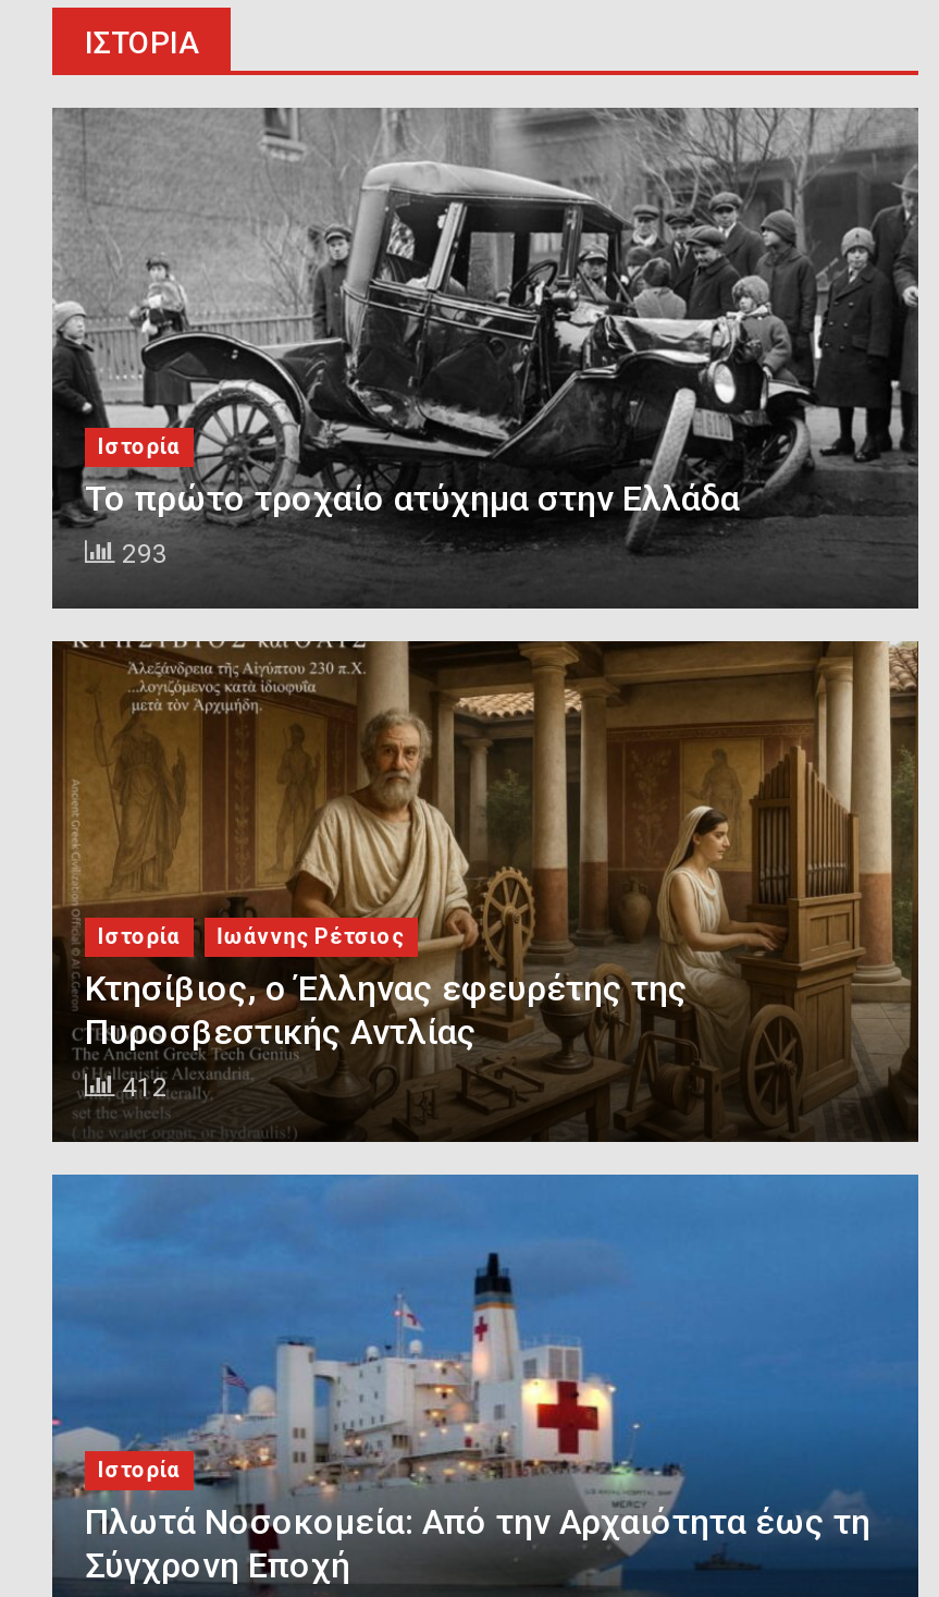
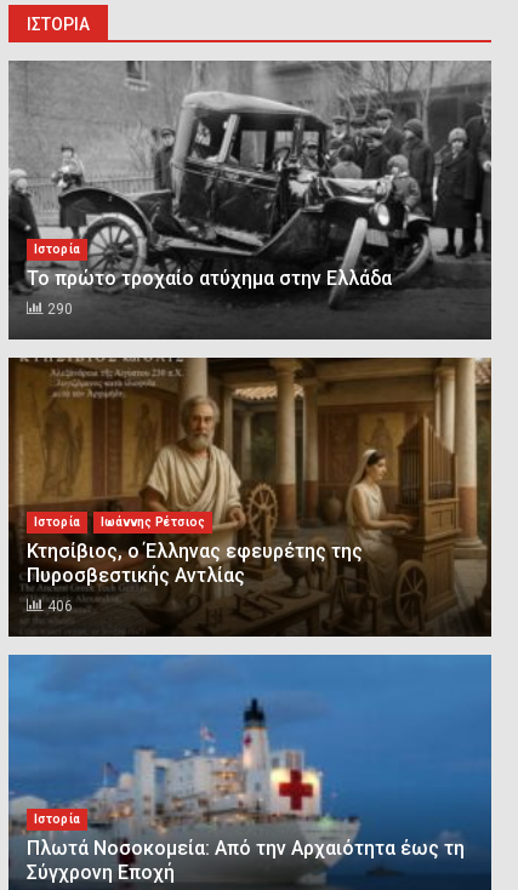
[122,538,168,568] 293 -> [47,300,73,317] 290
[122,1071,168,1102] 412 -> [47,597,73,614] 406

